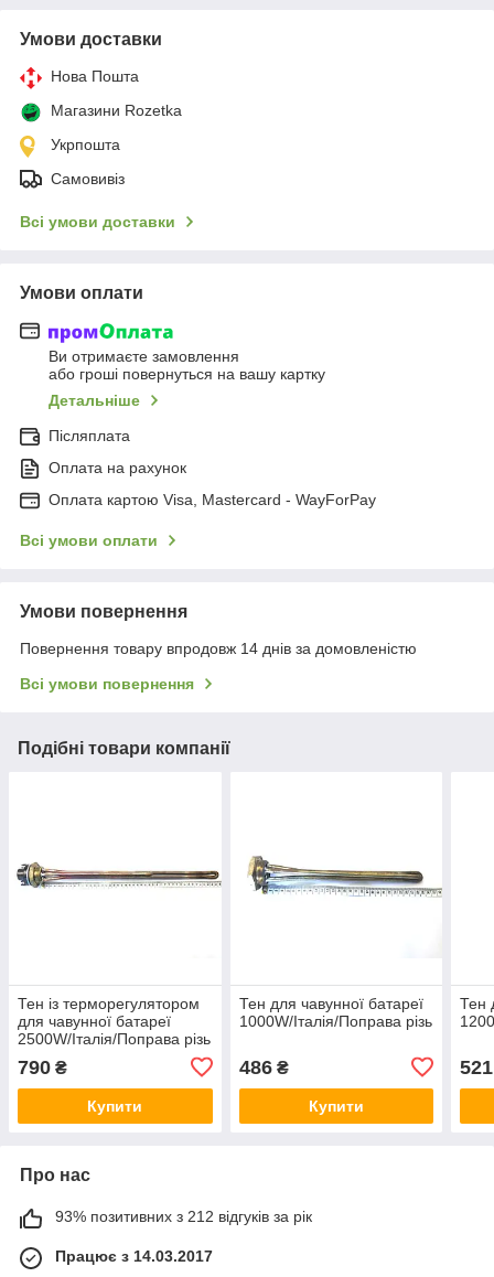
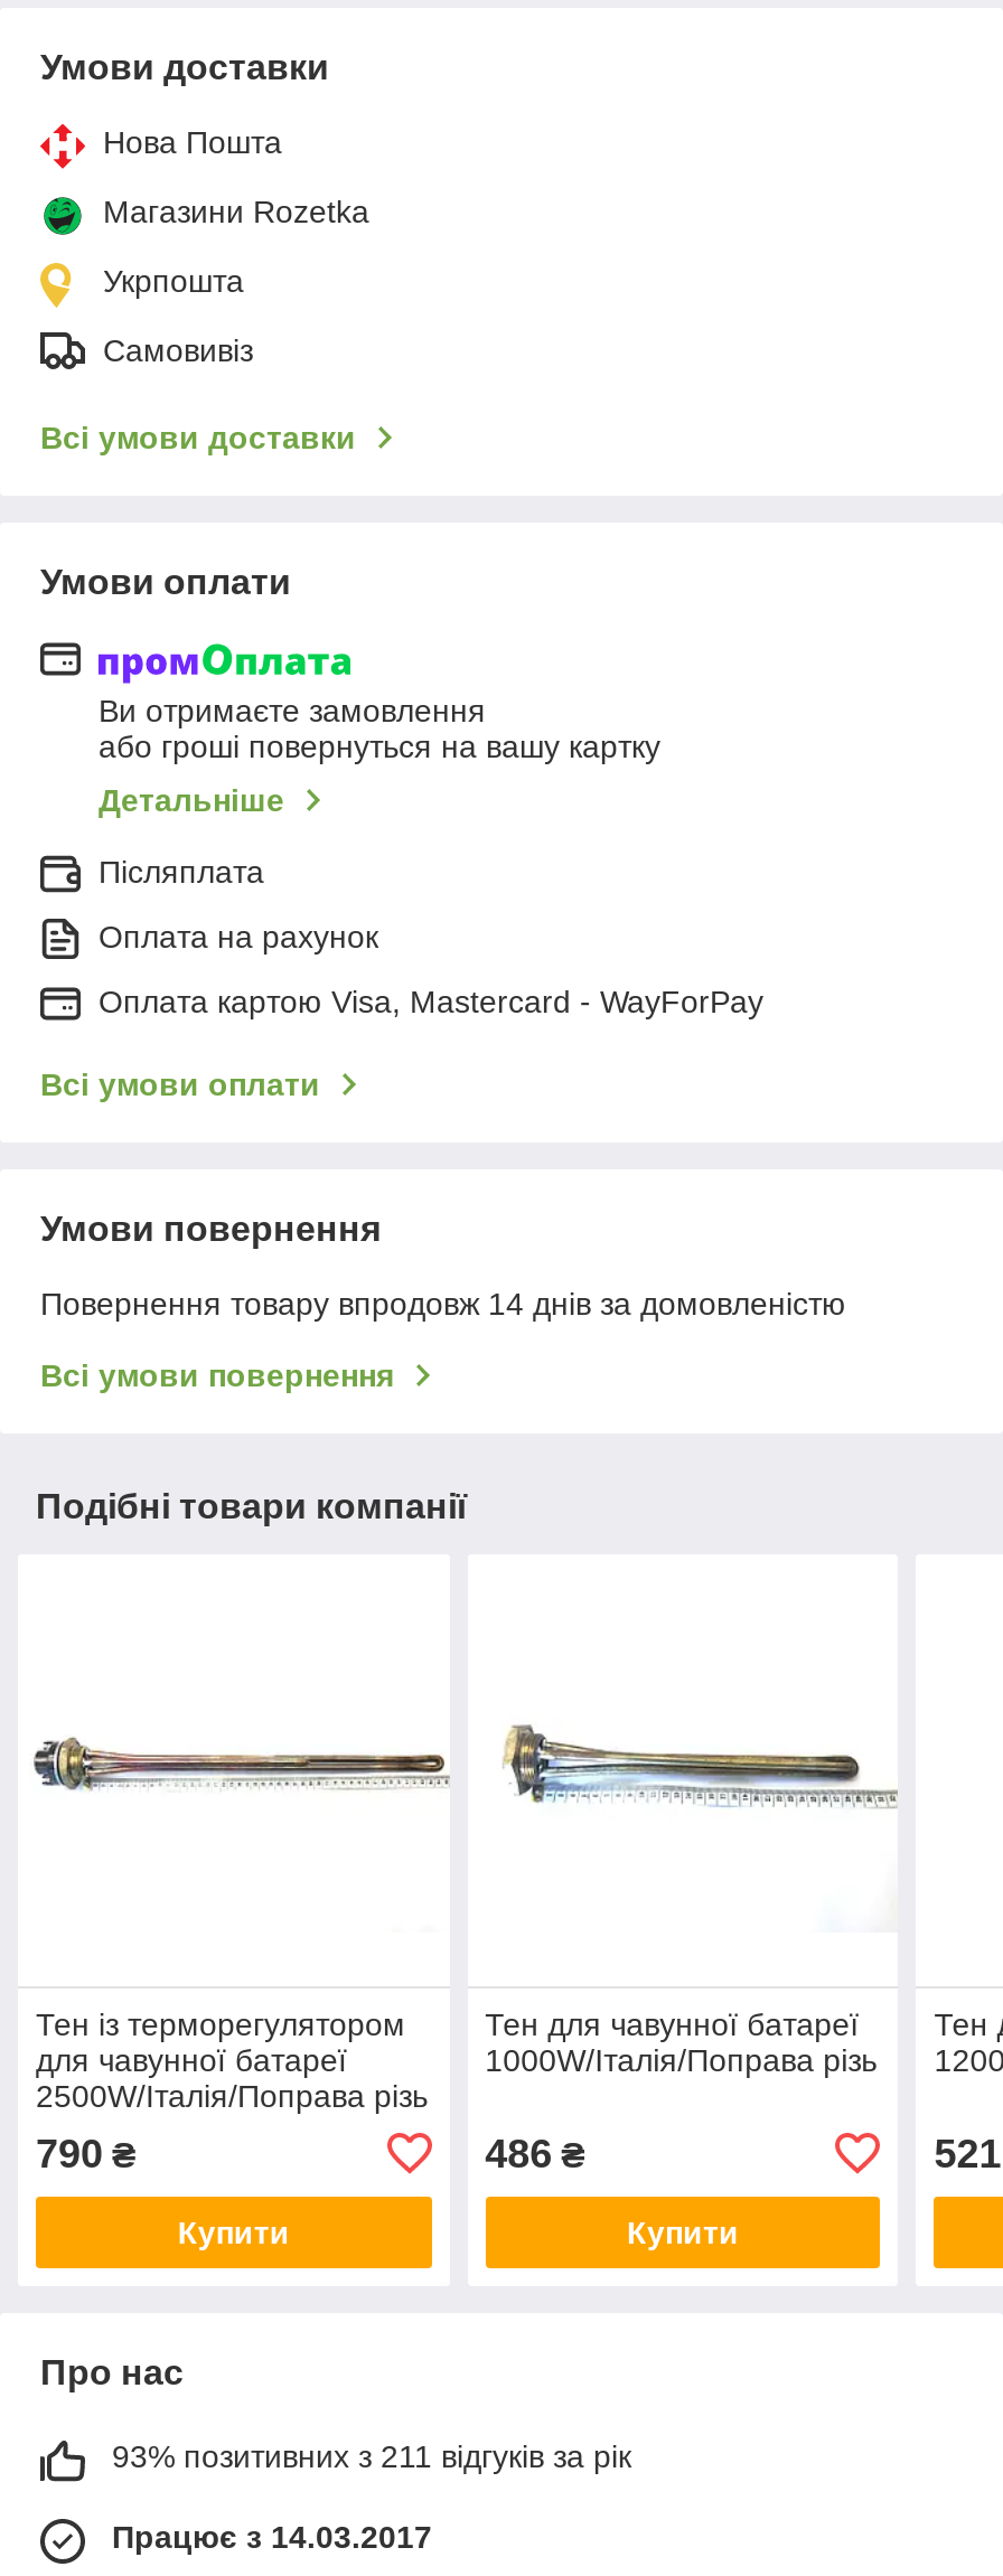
[55,1207,312,1225] 93% позитивних з 212 відгуків за рік -> [112,2438,631,2474] 93% позитивних з 211 відгуків за рік

